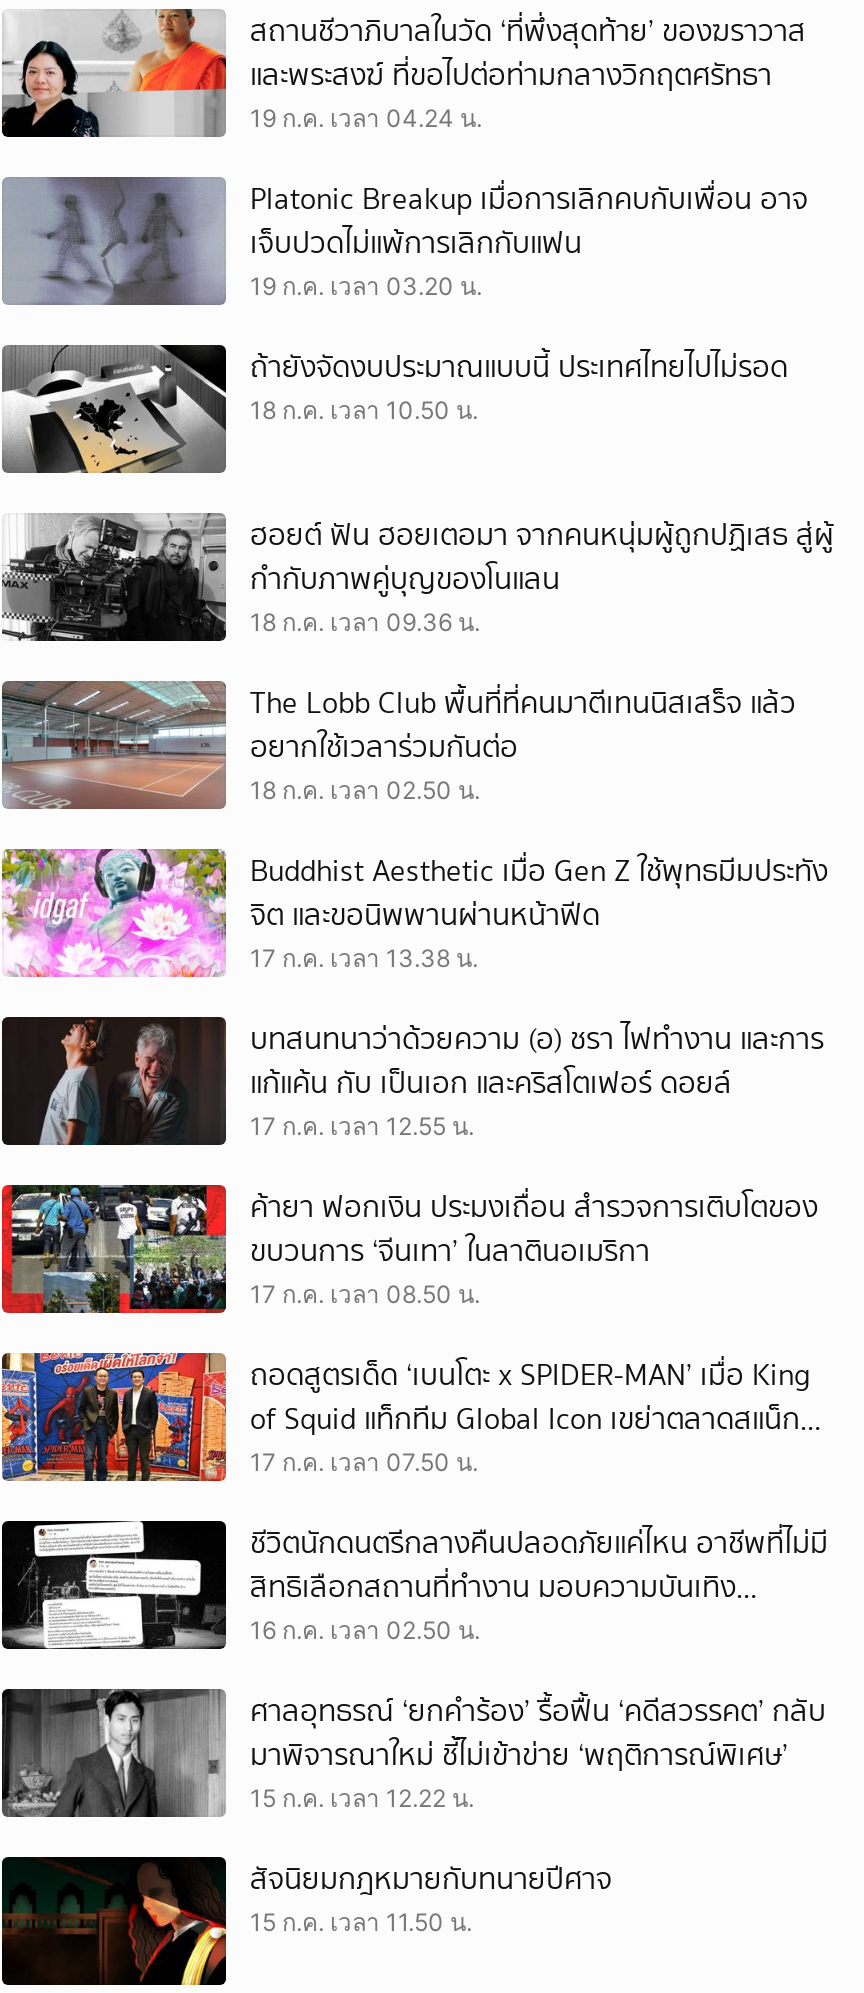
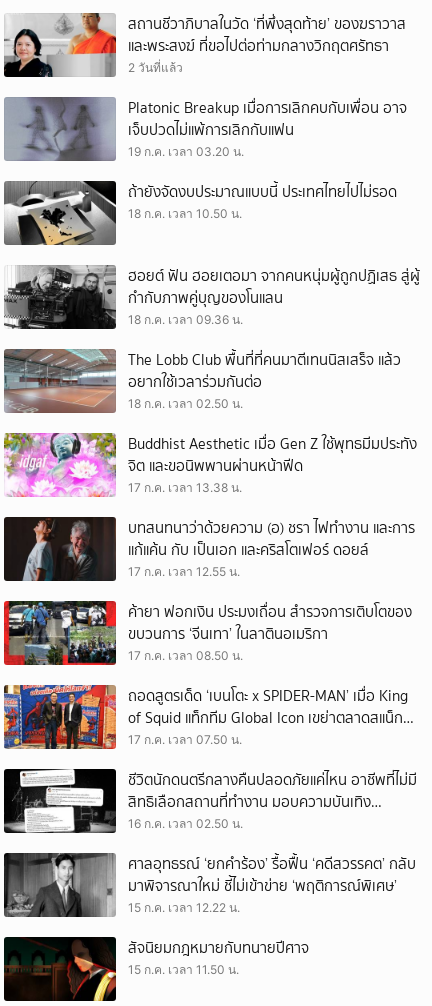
[250,104,482,134] 19 ก.ค. เวลา 04.24 น. -> [128,60,183,75] 2 วันที่แล้ว

